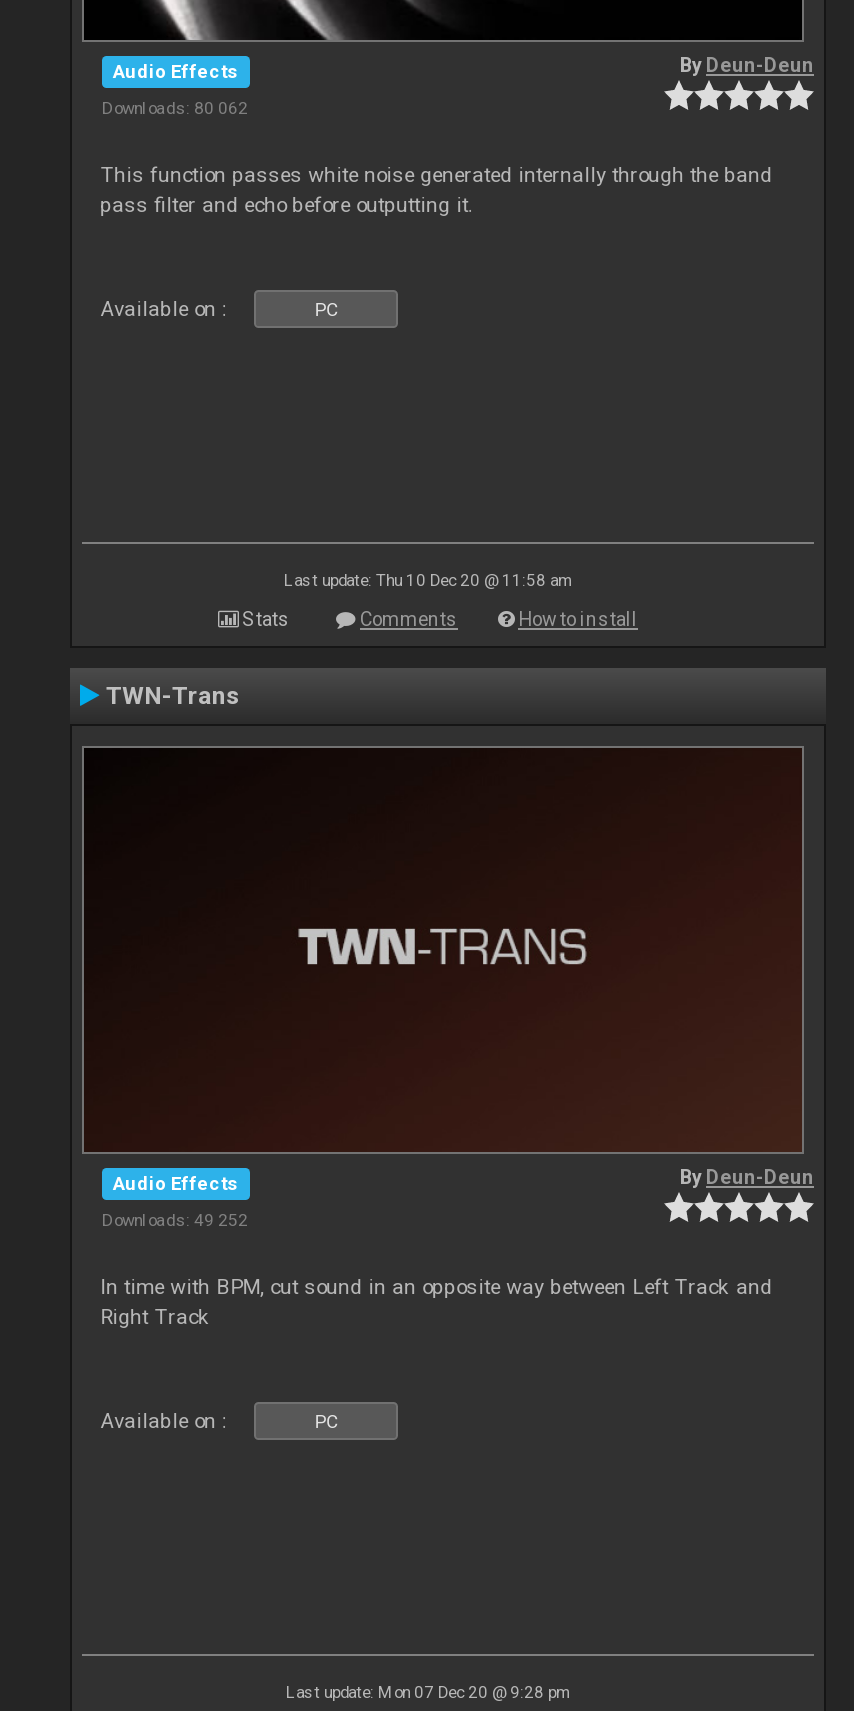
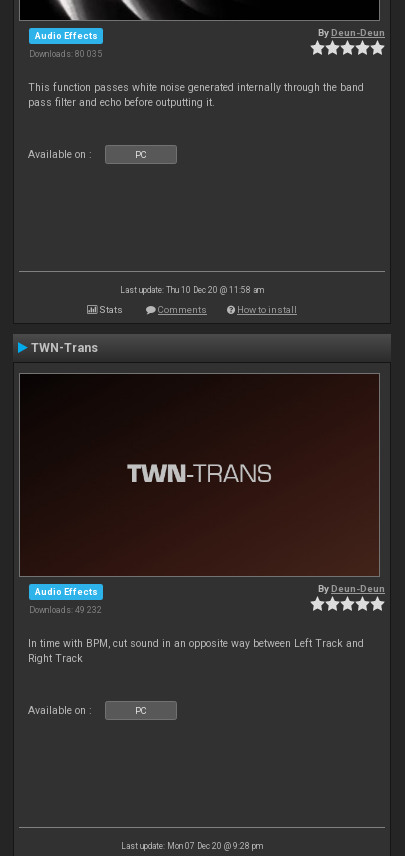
[102,97,248,117] Downloads: 80 062 -> [29,49,102,59] Downloads: 80 035
[102,1209,248,1229] Downloads: 49 252 -> [29,605,102,615] Downloads: 49 232

